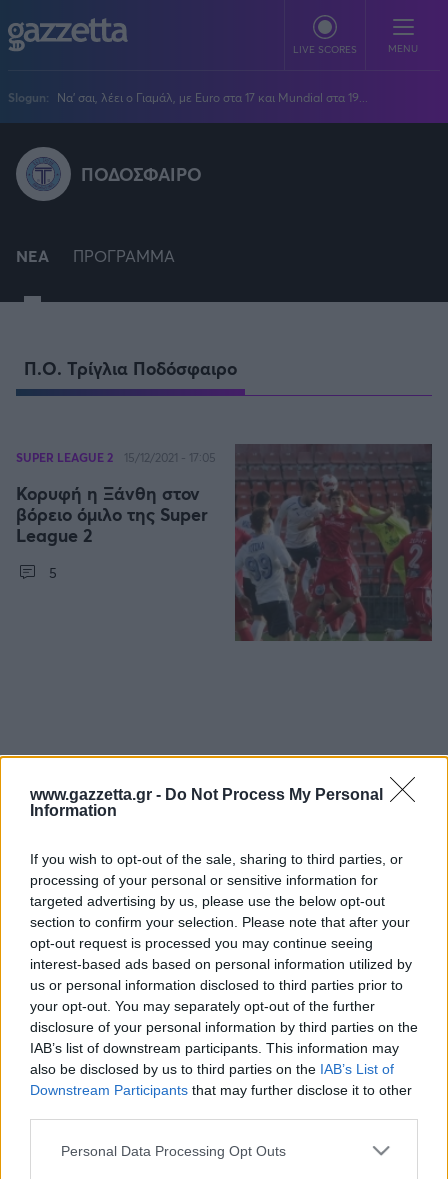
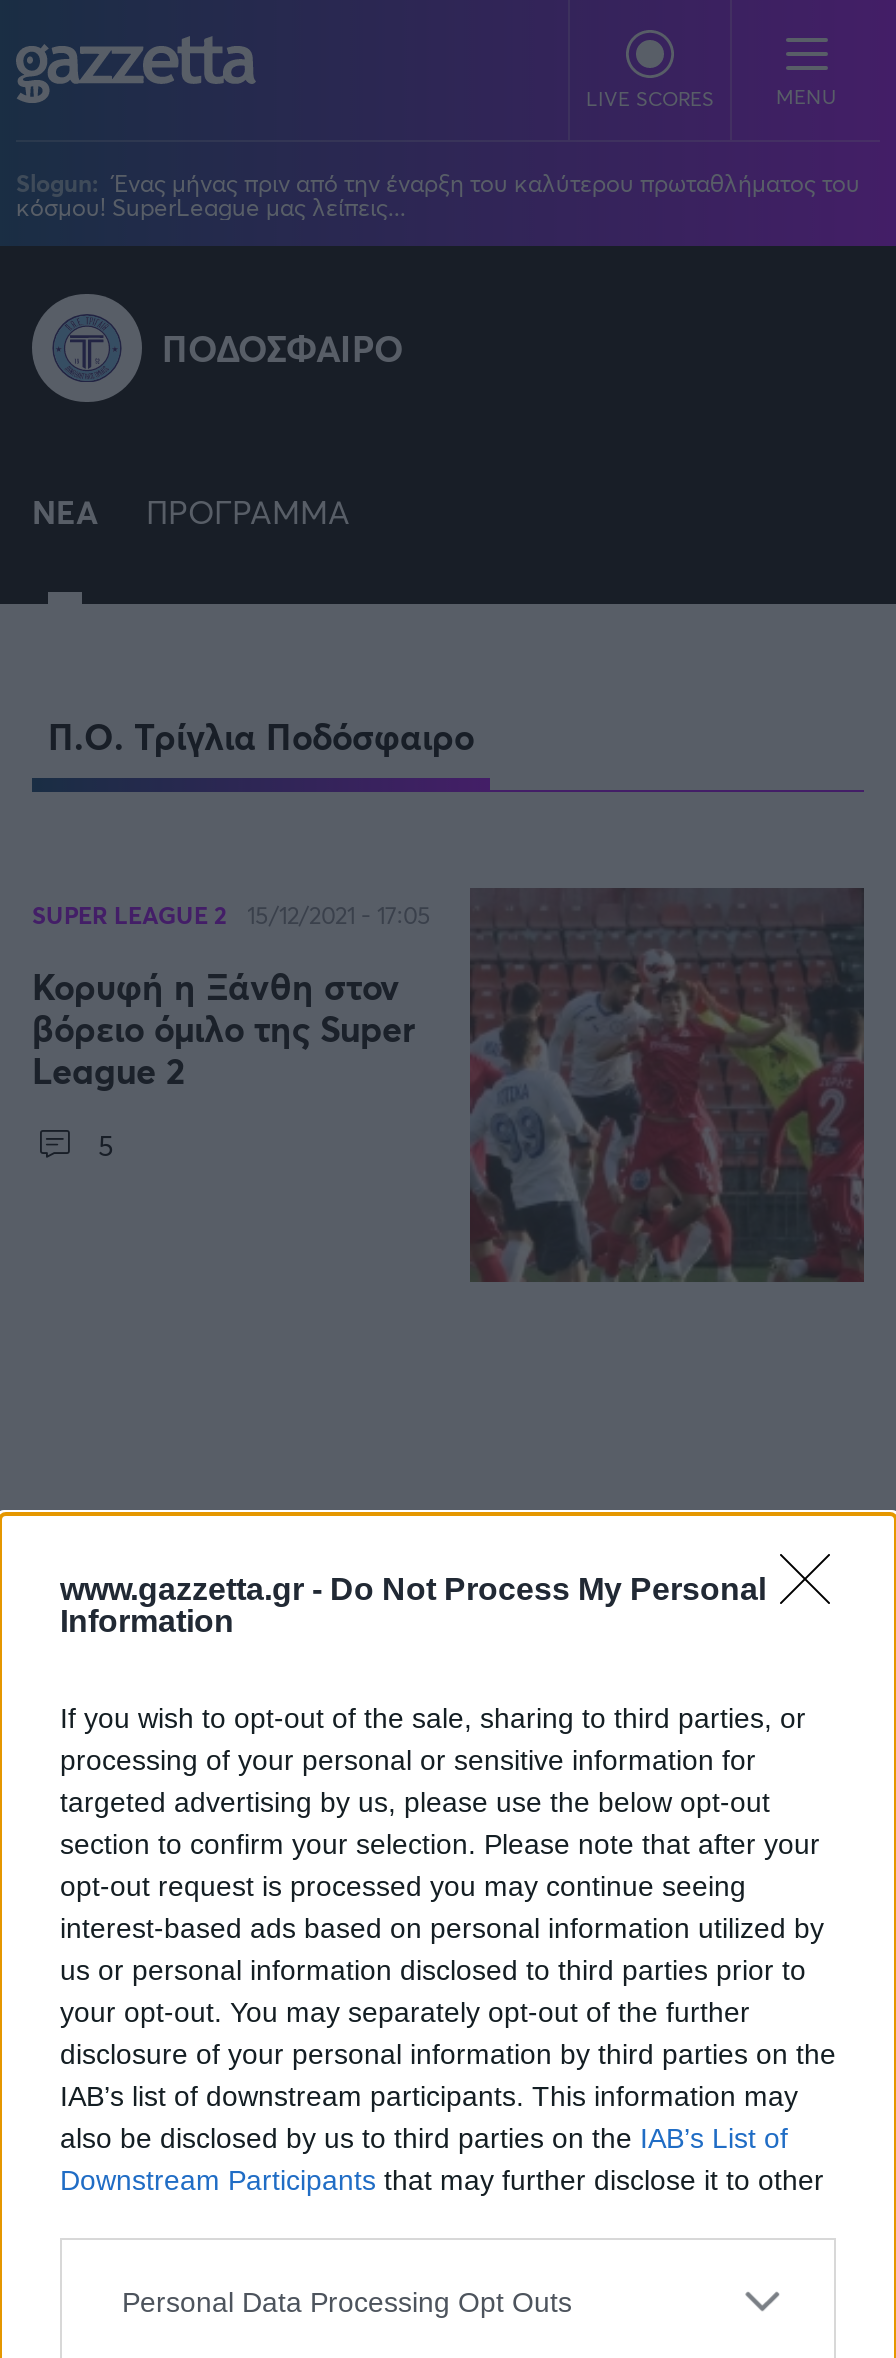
[8,88,368,104] Slogun: Να' σαι, λέει ο Γιαμάλ, με Euro στα 17 και Mundial στα 19... -> [16,165,860,221] Slogun: Ένας μήνας πριν από την έναρξη του καλύτερου πρωταθλήματος του | κόσμου! SuperLeague μας λείπεις...

